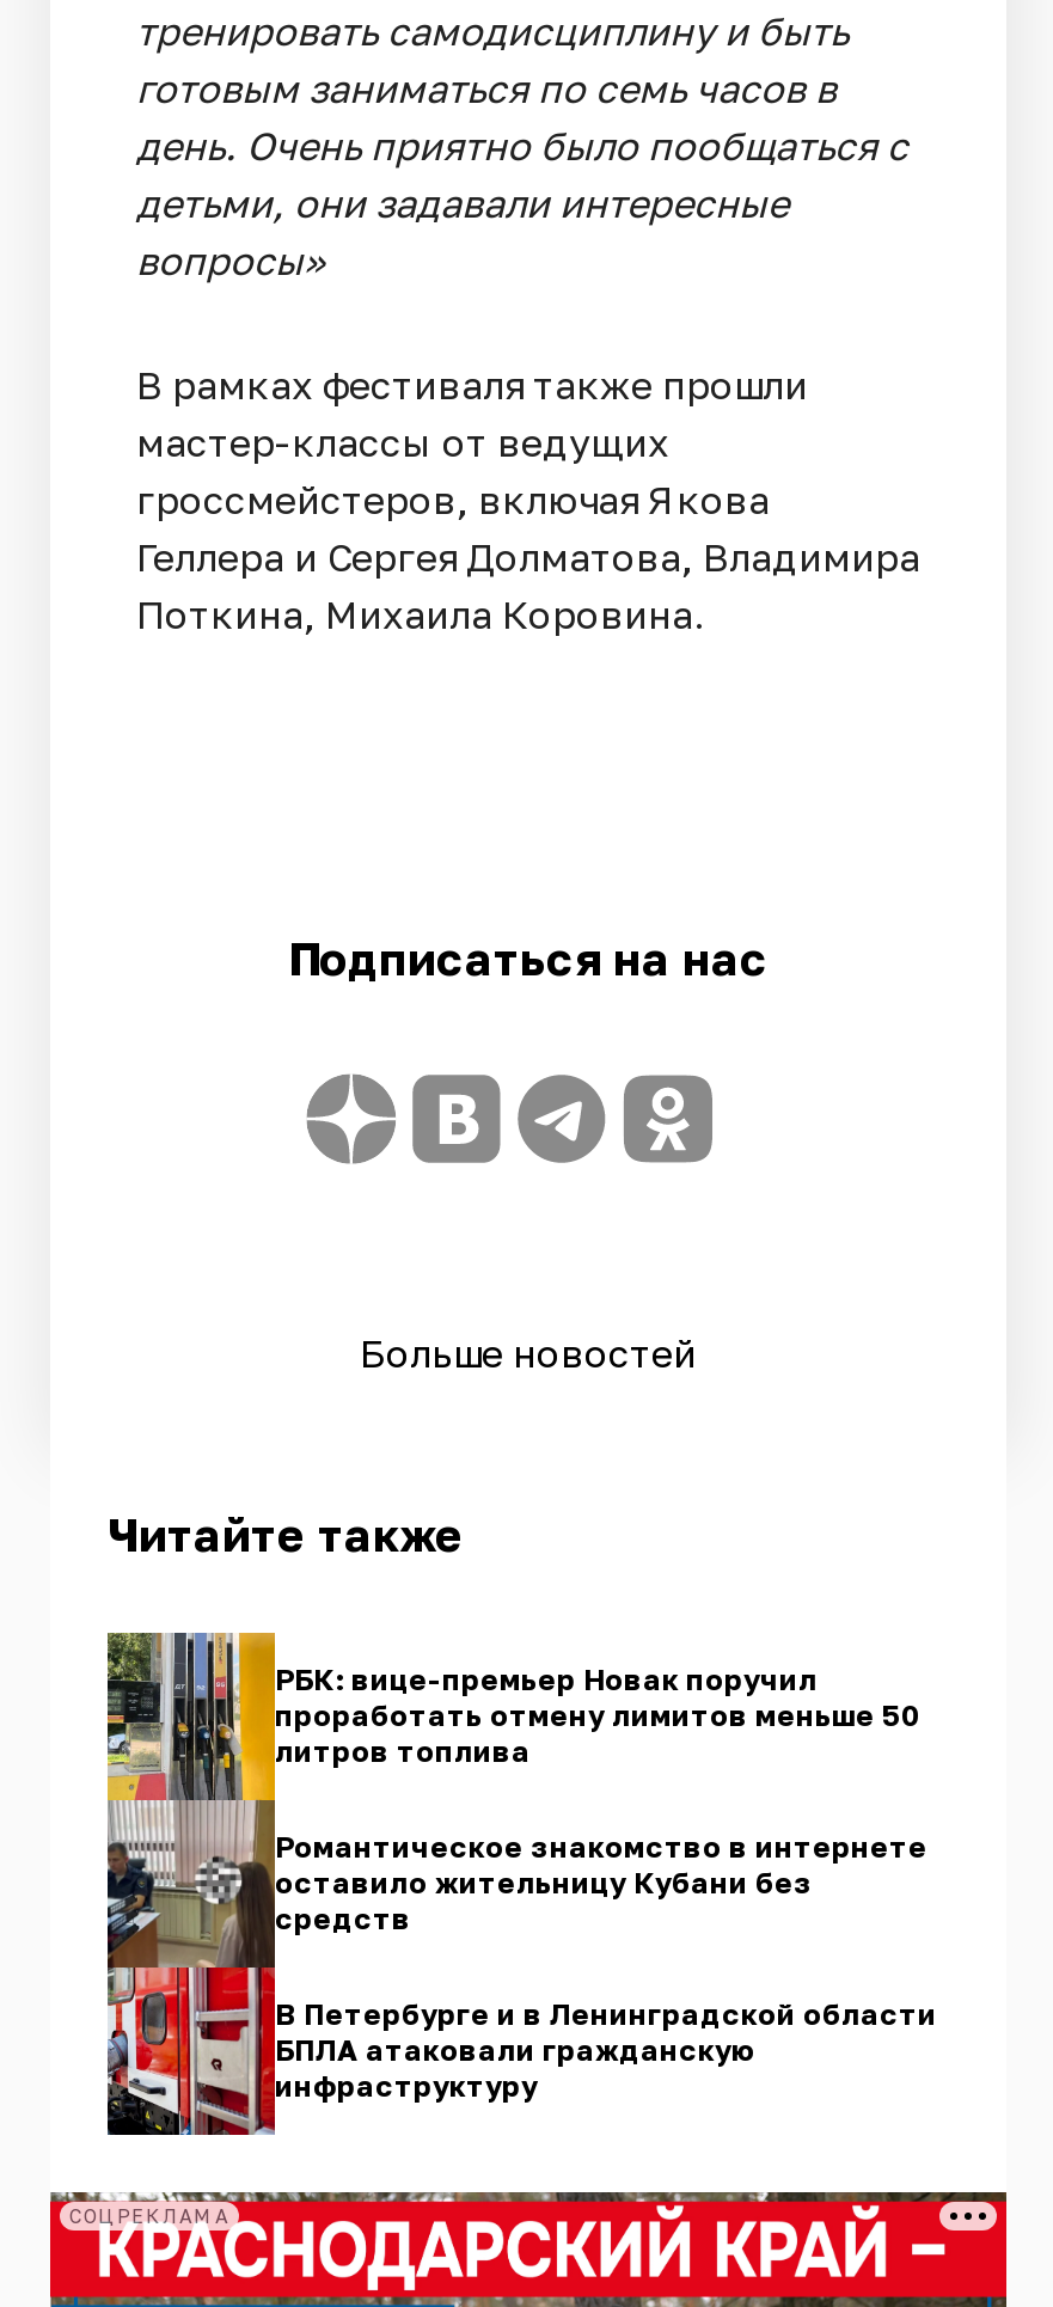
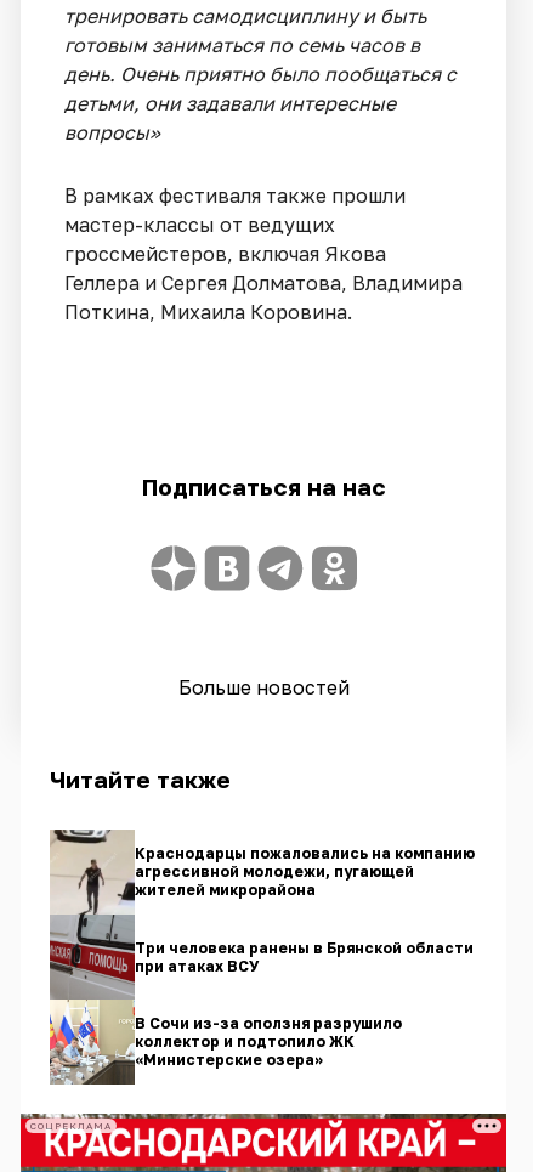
[105,1633,920,2137] [image] | РБК: вице-премьер Новак поручил | проработать отмену лимитов меньше 50 | литров топлива -> [49,830,475,1086] [image] | Краснодарцы пожаловались на компанию | агрессивной молодежи, пугающей | жителей микрорайона
[275,1829,928,1937] Романтическое знакомство в интернете | оставило жительницу Кубани без | средств -> [135,938,474,975] Три человека ранены в Брянской области | при атаках ВСУ
[275,1997,937,2104] В Петербурге и в Ленинградской области | БПЛА атаковали гражданскую | инфраструктуру -> [135,1014,402,1069] В Сочи из-за оползня разрушило | коллектор и подтопило ЖК | «Министерские озера»

